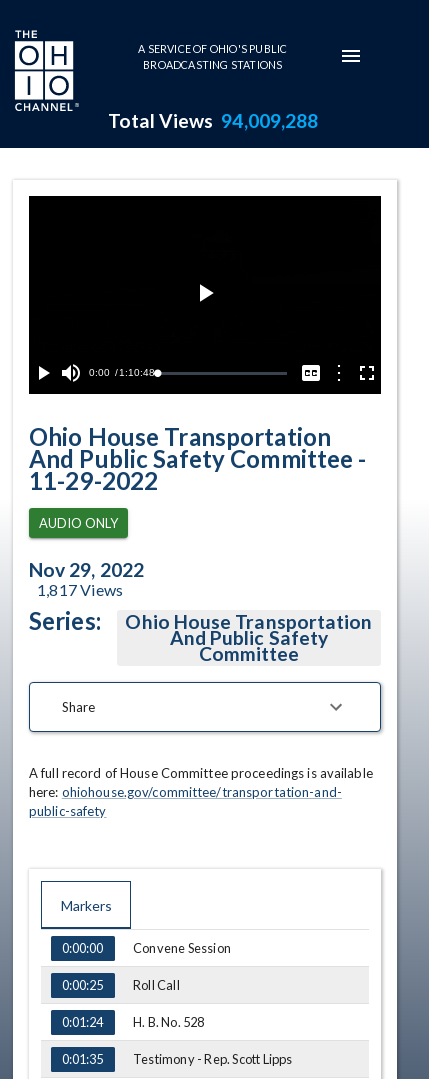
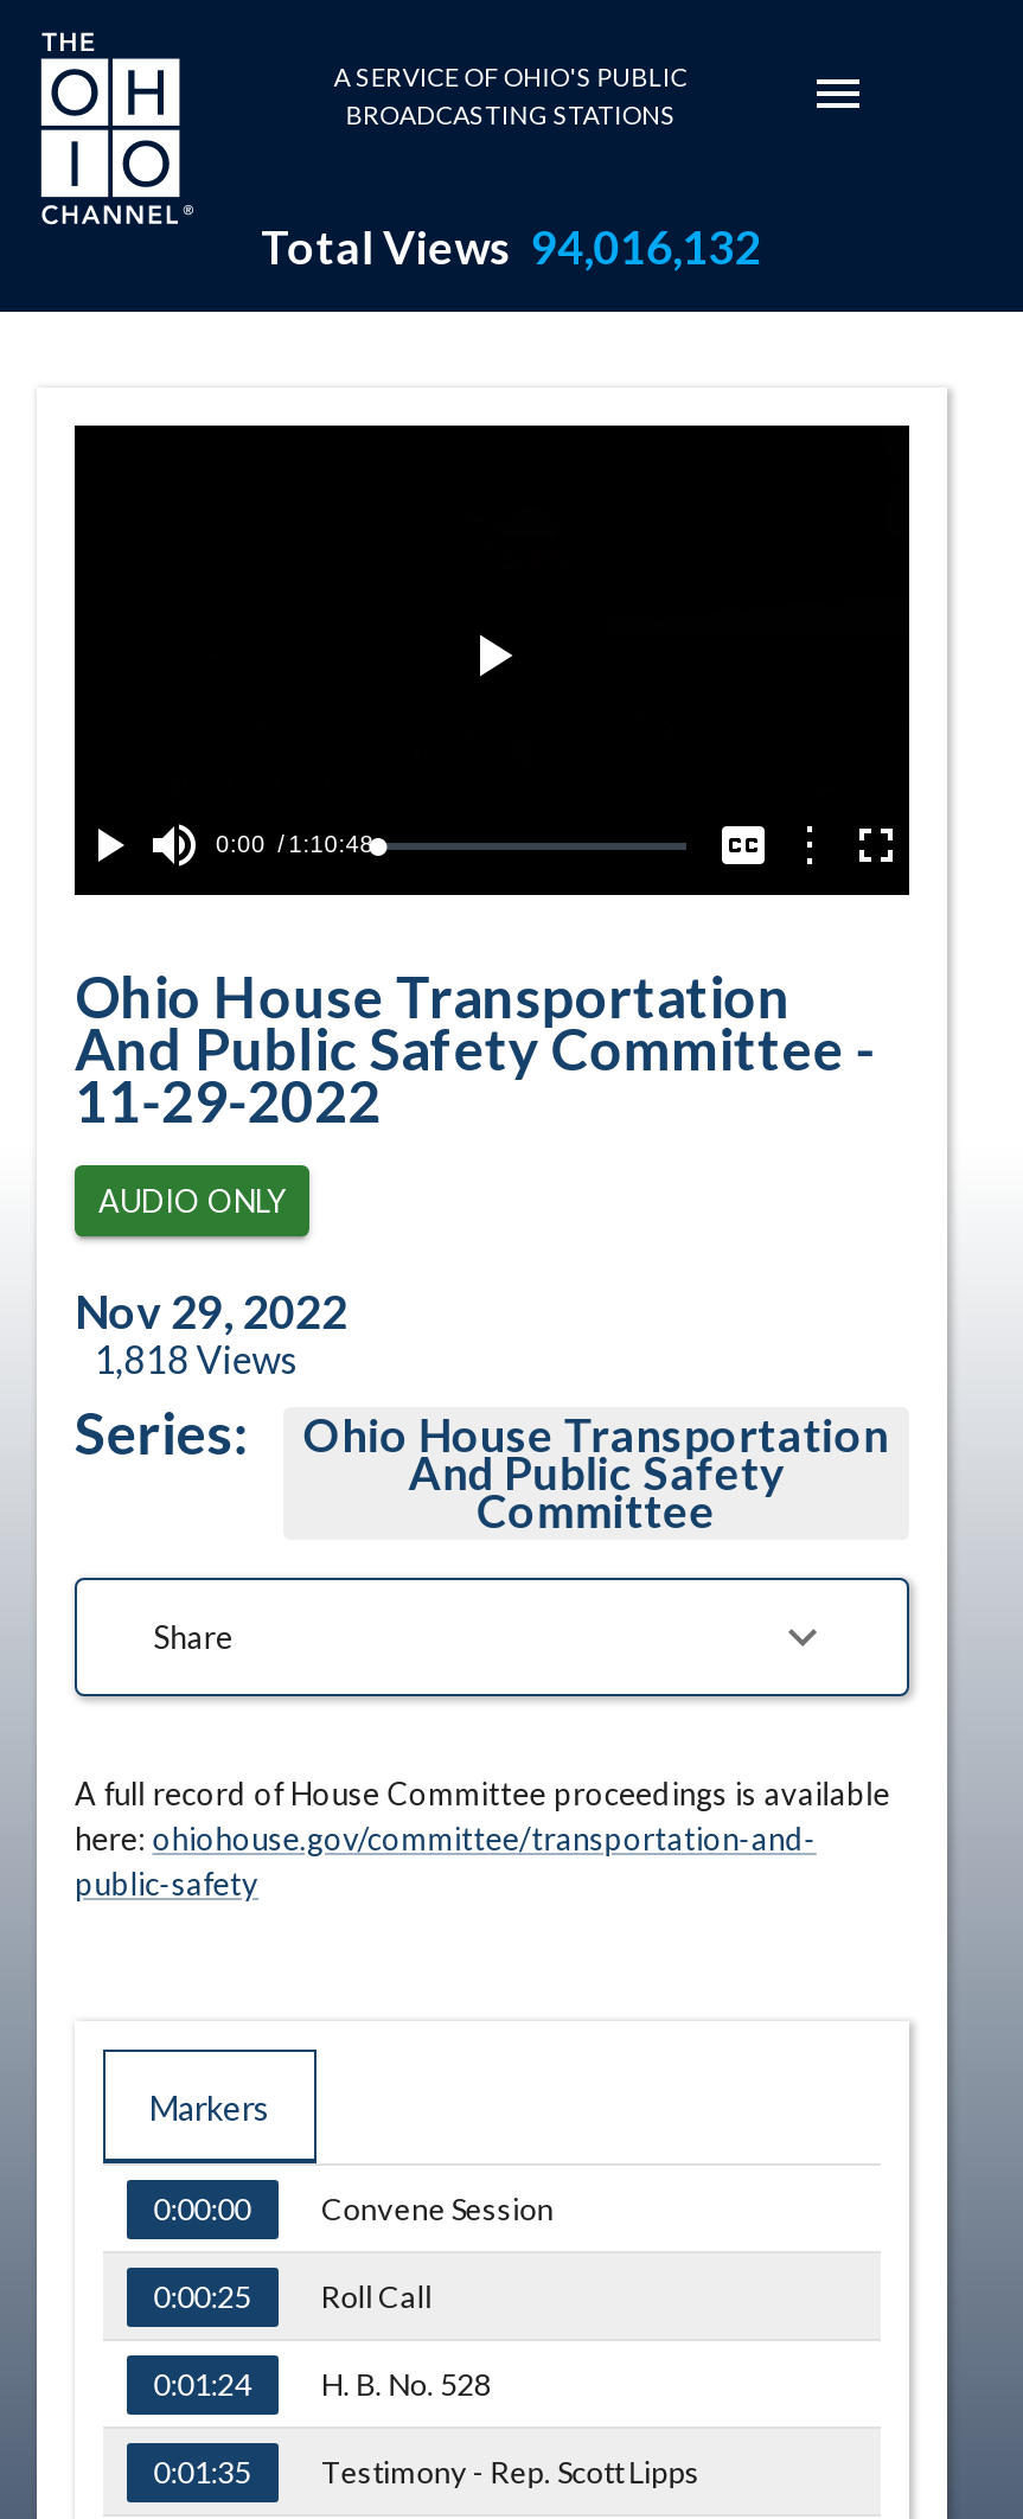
[107,109,318,132] Total Views 94,009,288 -> [261,219,760,274] Total Views 94,016,132
[37,580,123,599] 1,817 Views -> [94,1336,298,1381] 1,818 Views

